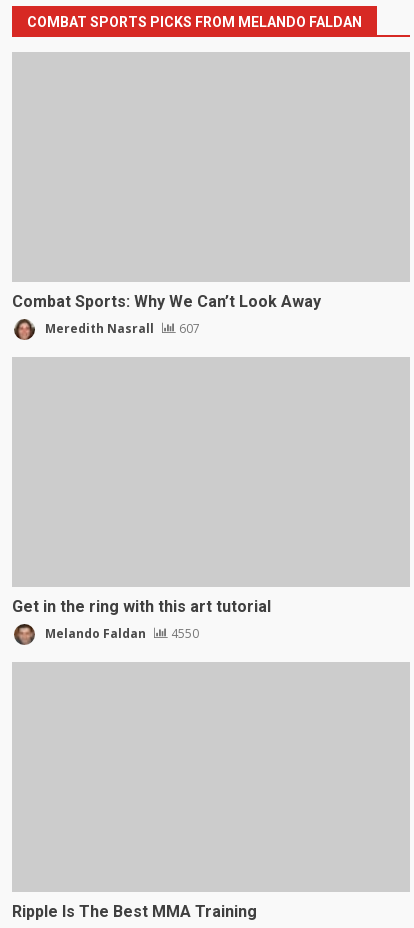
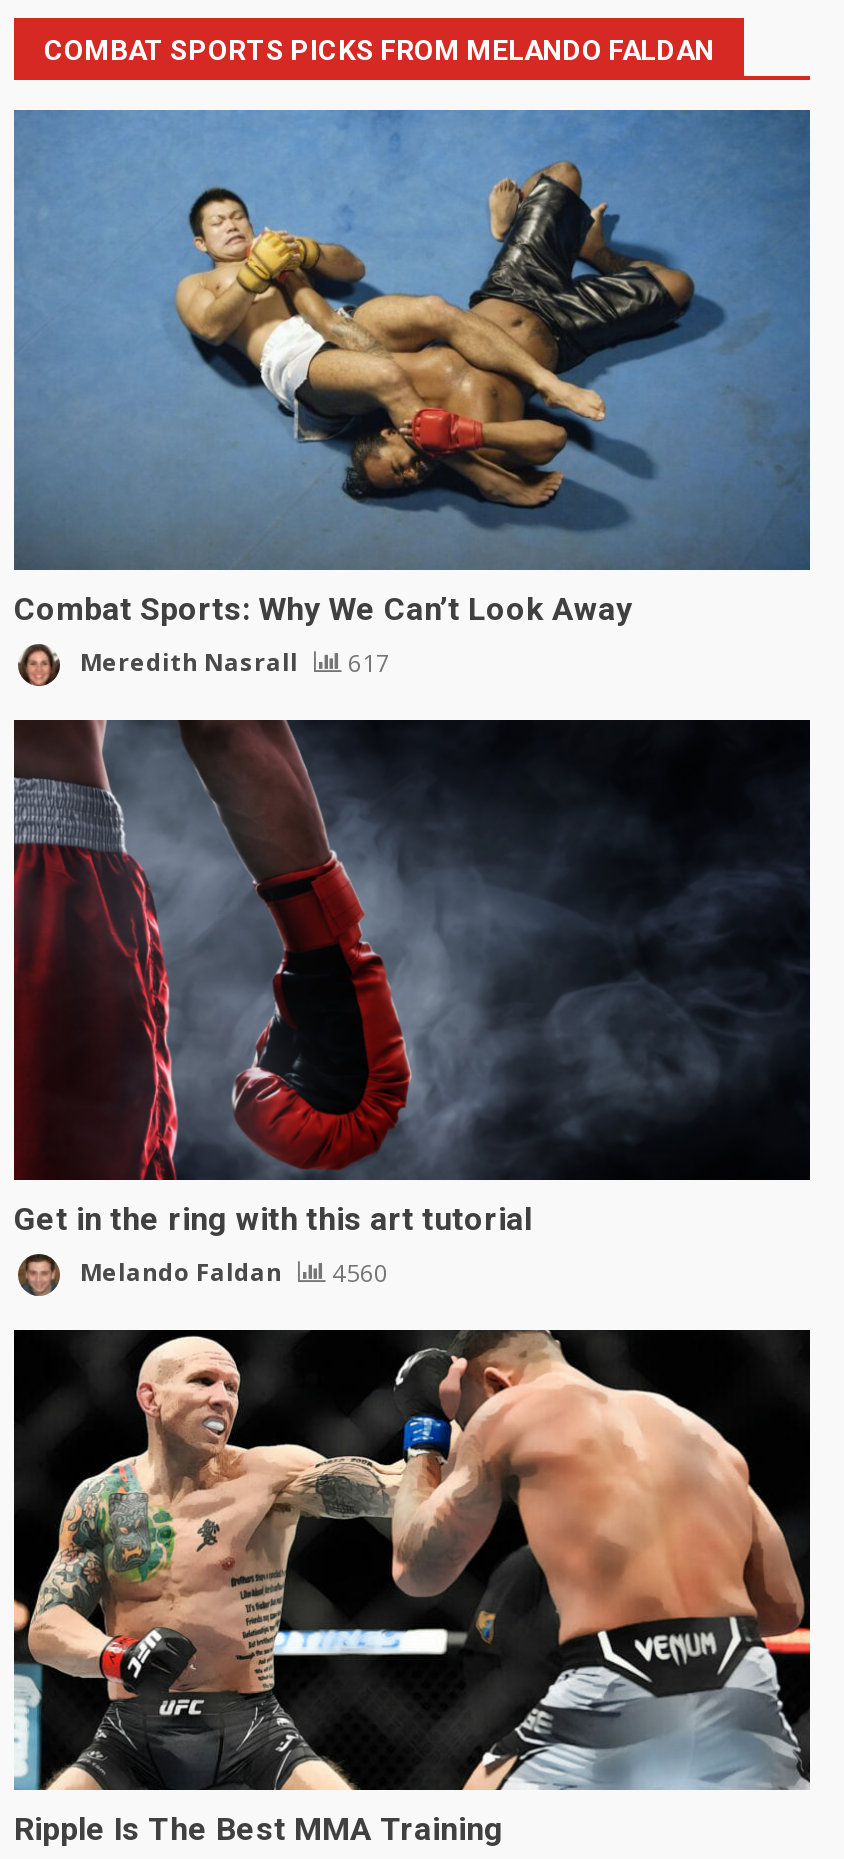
none -> [14,110,810,572] [image]
[42,320,200,337] Meredith Nasrall 607 -> [74,646,390,680] Meredith Nasrall 617
none -> [12,718,812,1182] [image]
[42,625,199,642] Melando Faldan 4550 -> [74,1256,388,1290] Melando Faldan 4560
none -> [12,1328,812,1792] [image]

